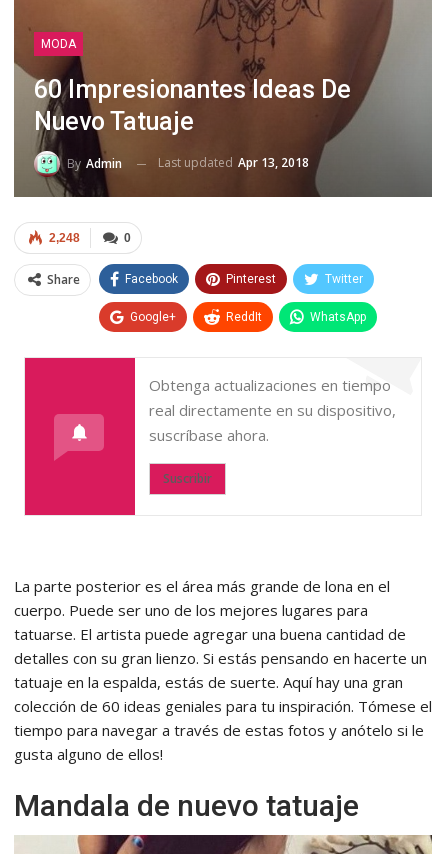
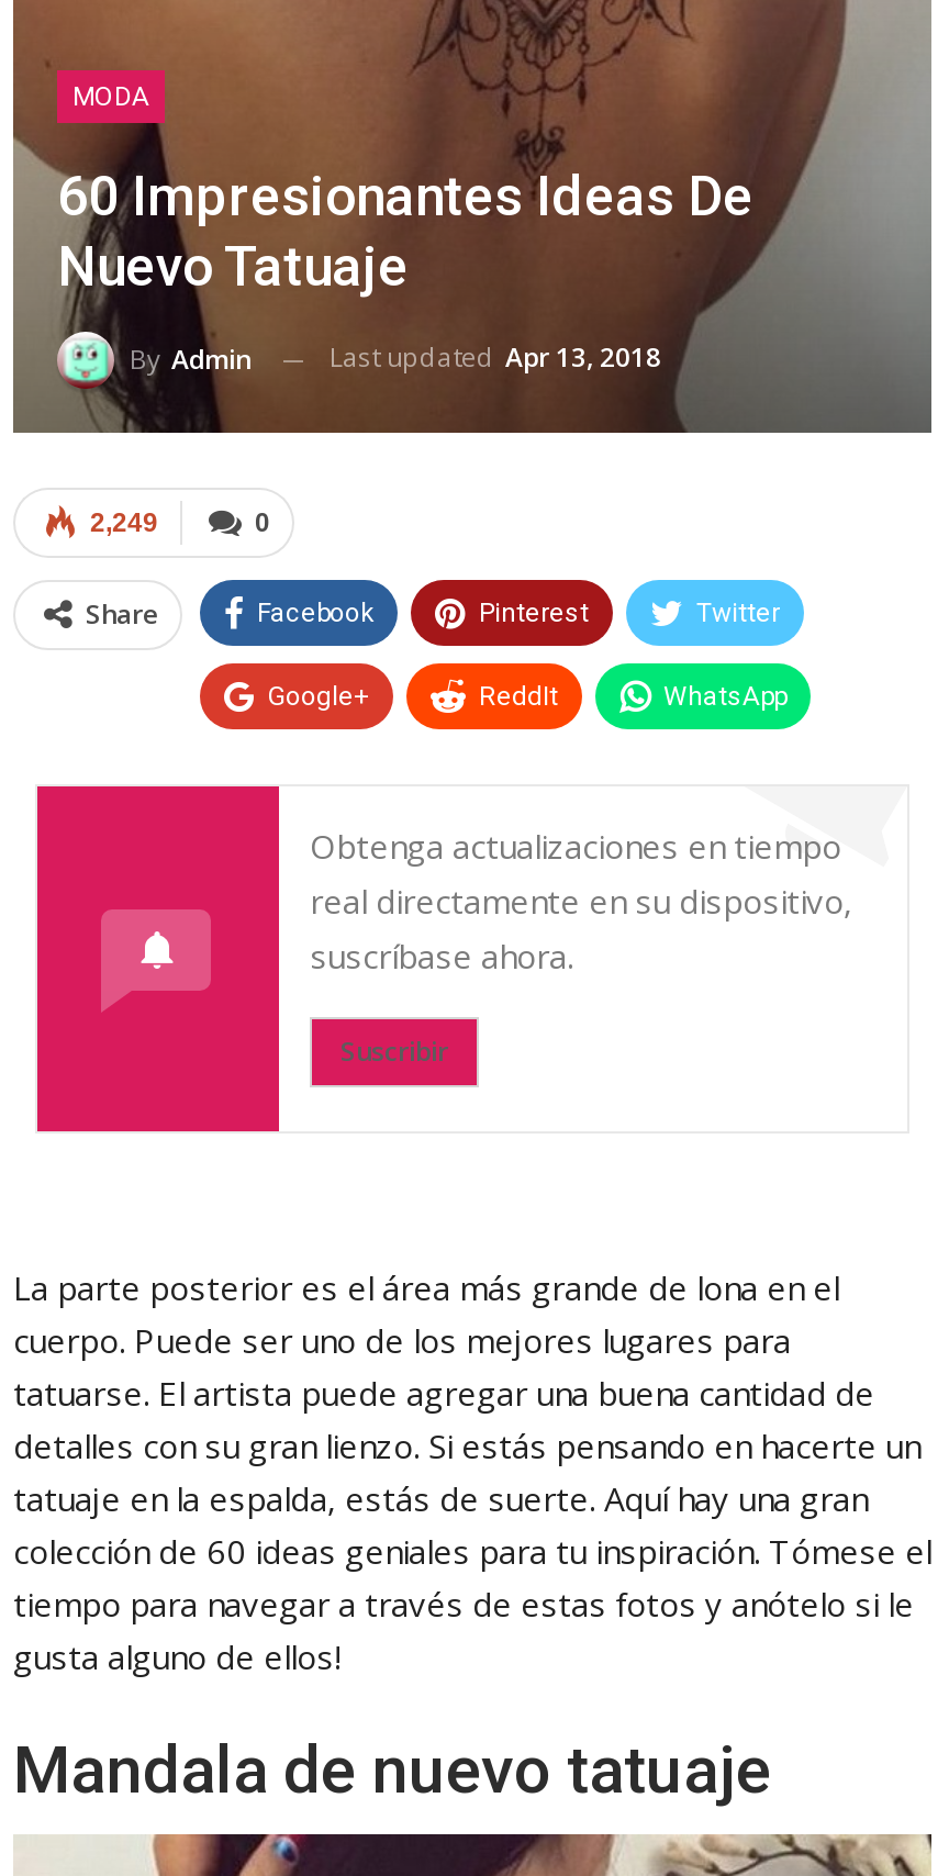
[49,231,80,245] 2,248 -> [90,507,158,538] 2,249

